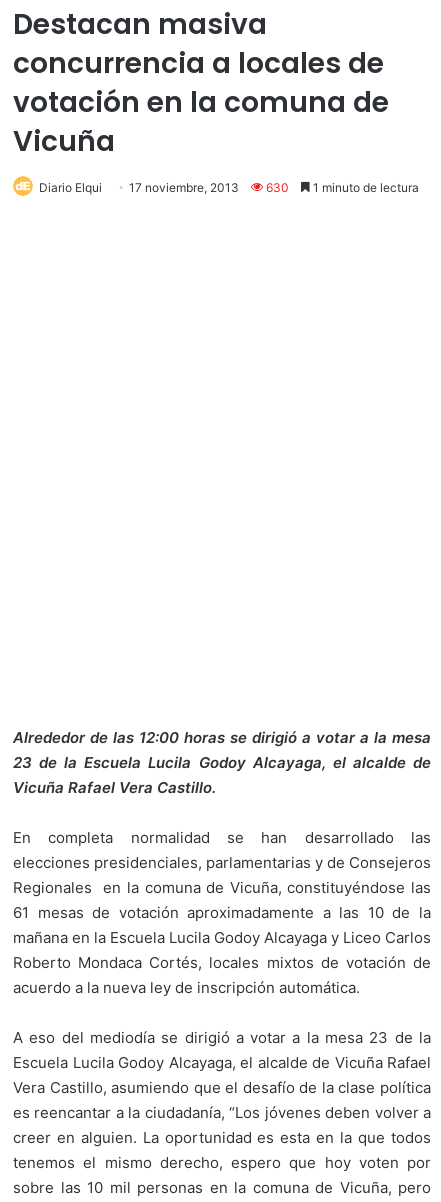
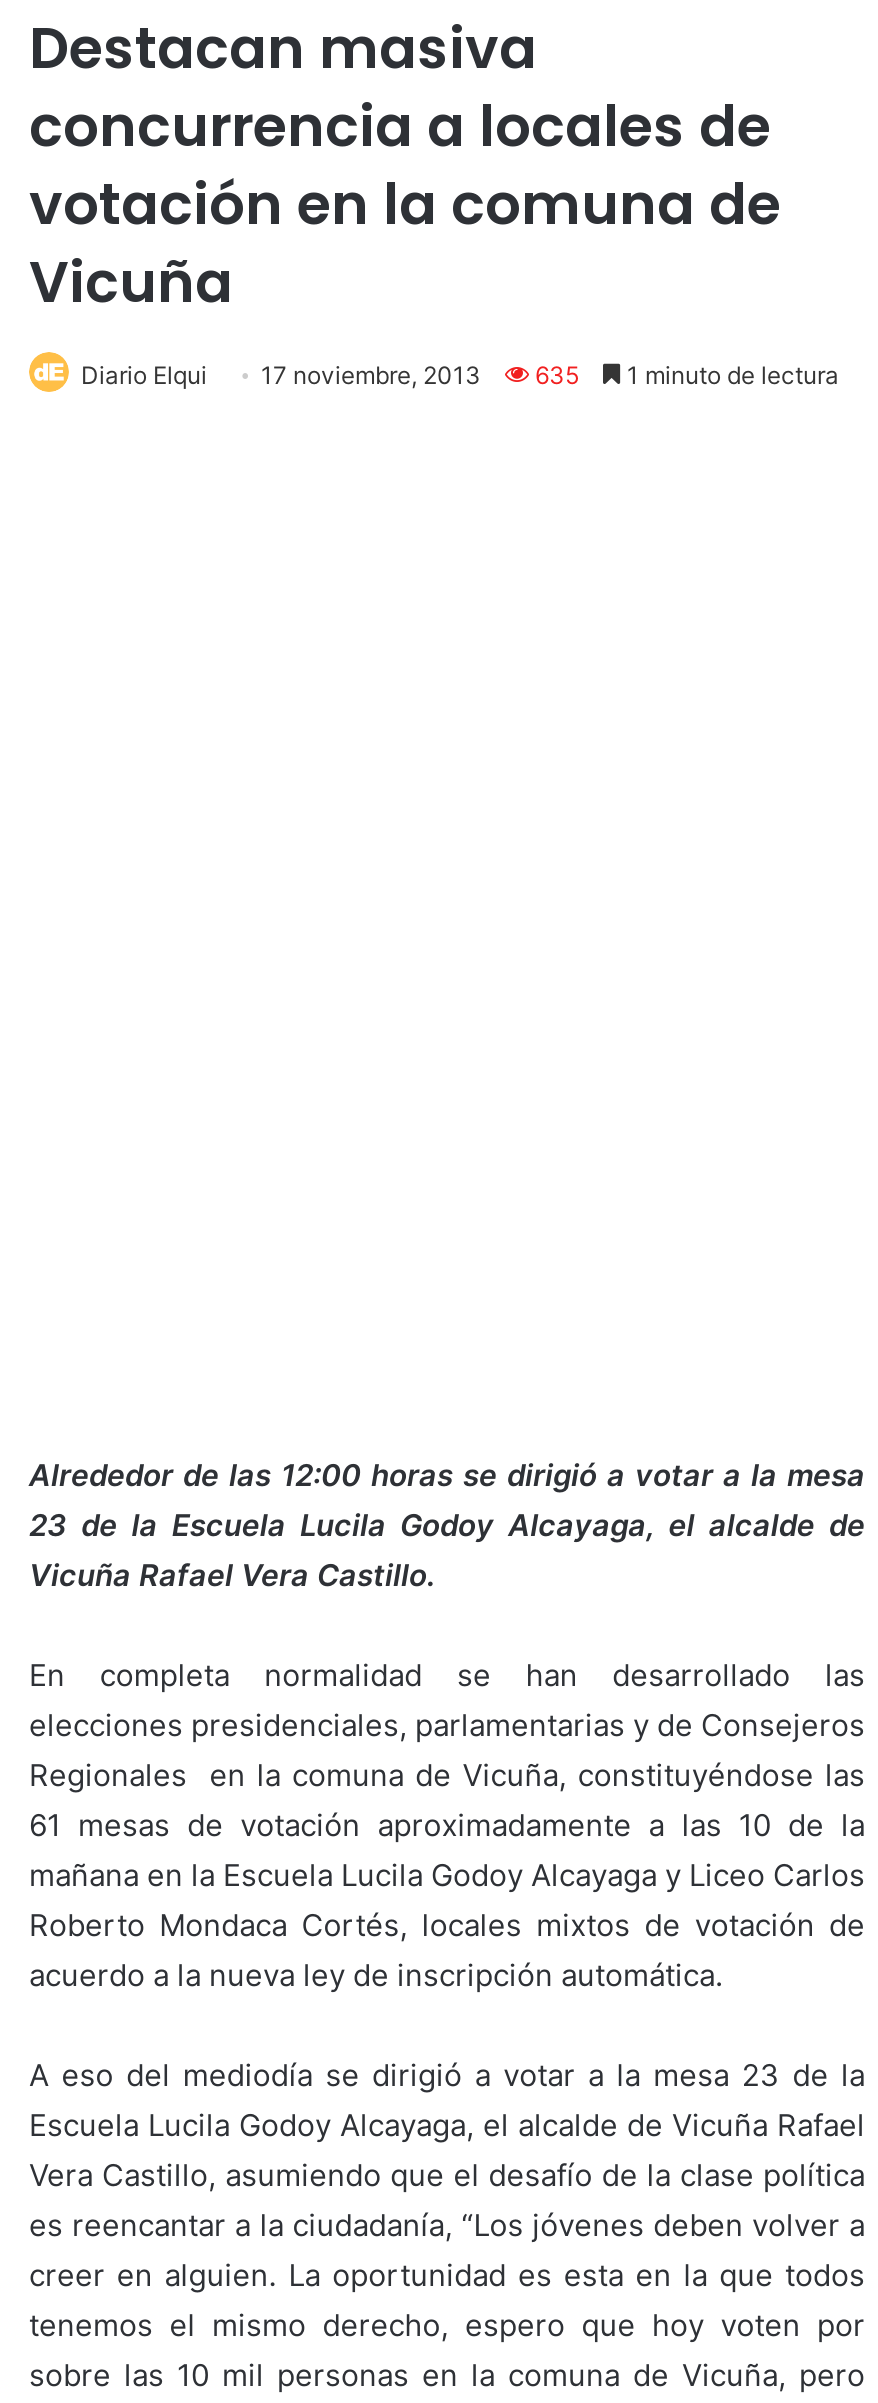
[39,180,419,195] Diario Elqui 17 noviembre, 2013 630 1 minuto de lectura -> [81,360,839,390] Diario Elqui 17 noviembre, 2013 635 1 minuto de lectura

